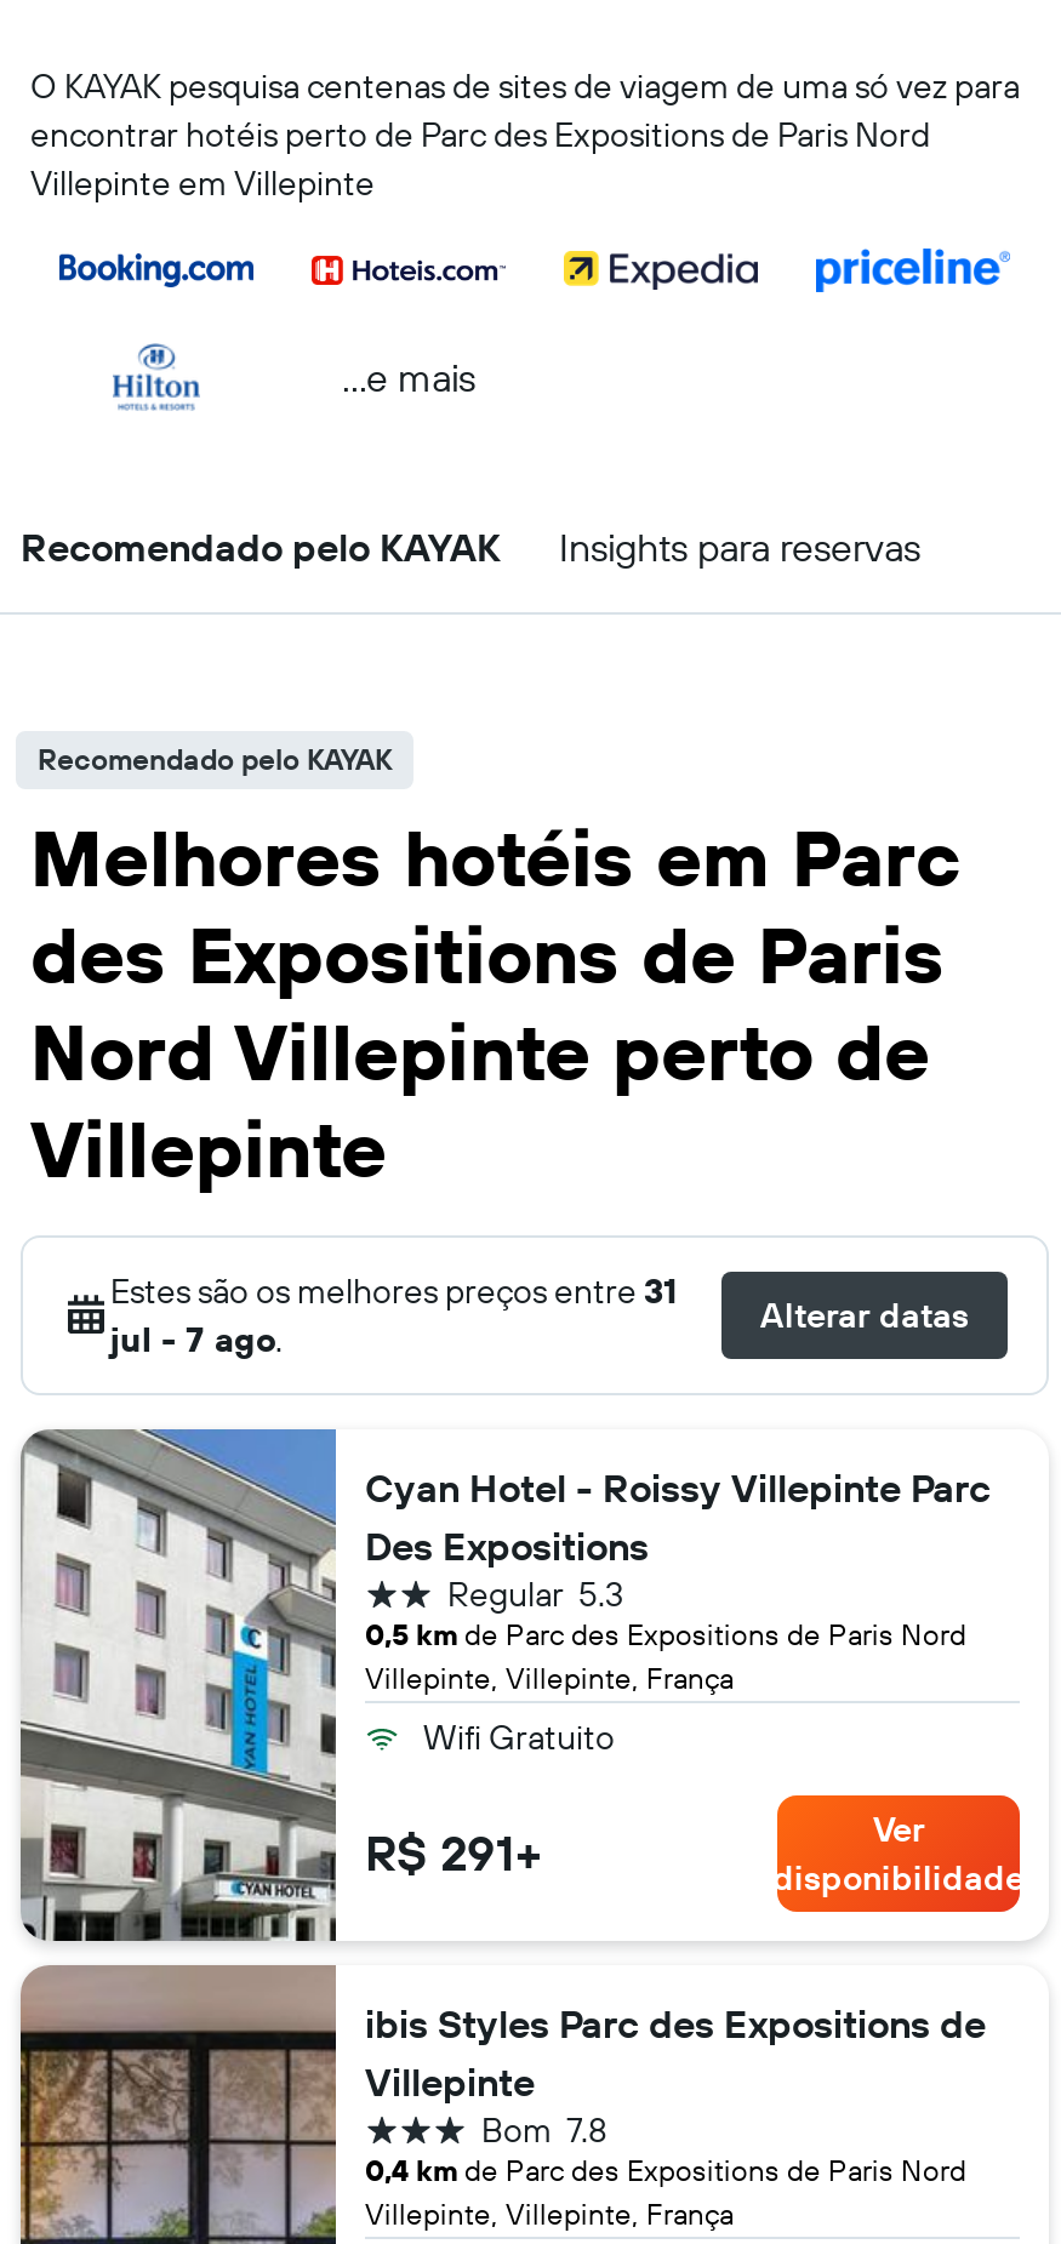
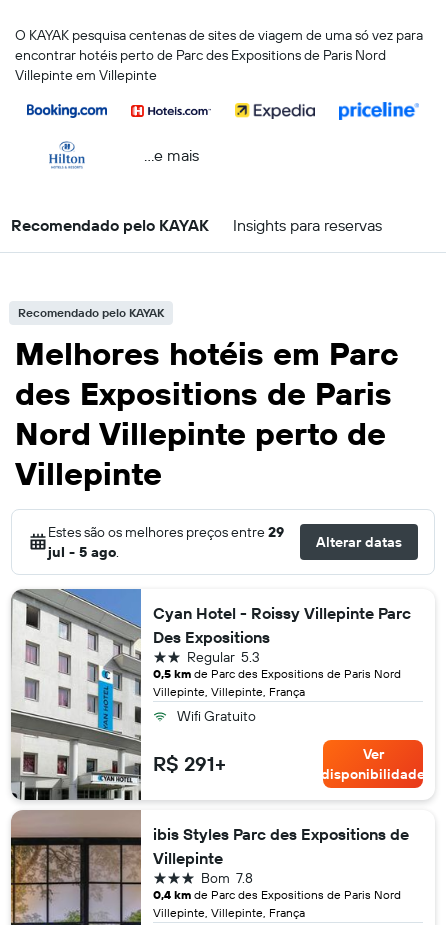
[110,1269,678,1313] Estes são os melhores preços entre 31 -> [48,523,284,541] Estes são os melhores preços entre 29
[110,1318,283,1361] jul - 7 ago. -> [48,543,119,561] jul - 5 ago.

